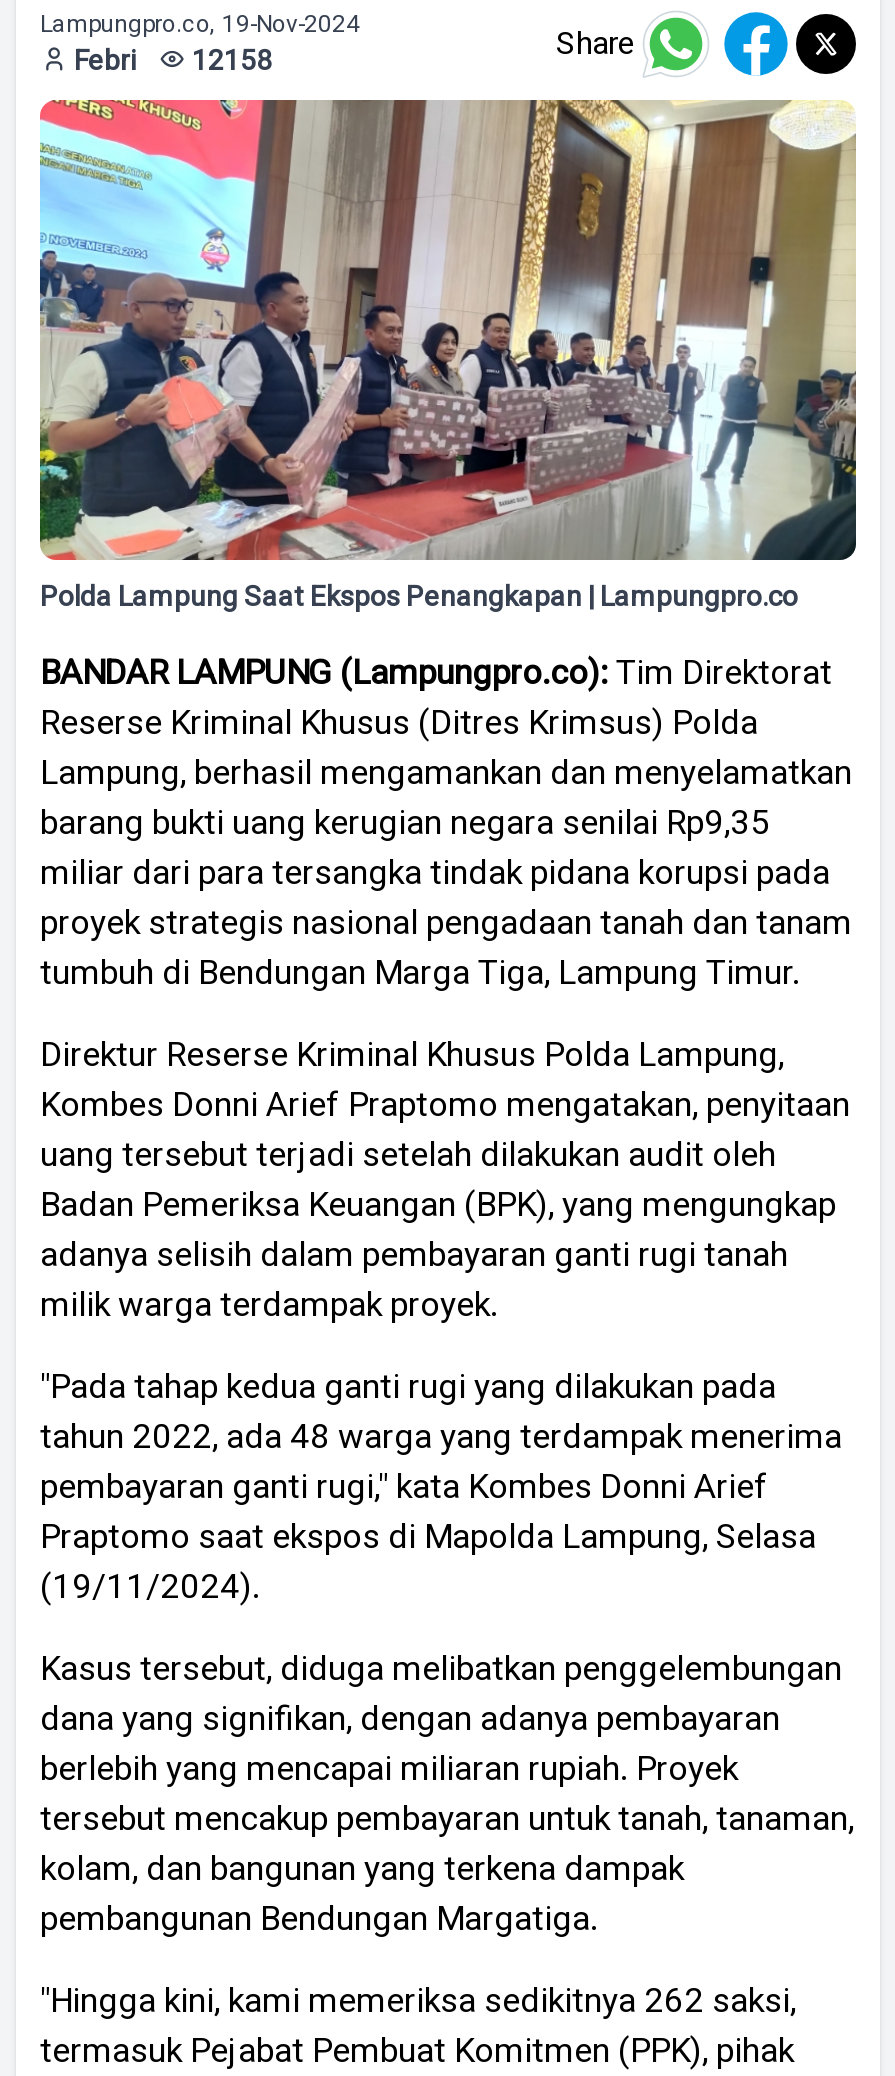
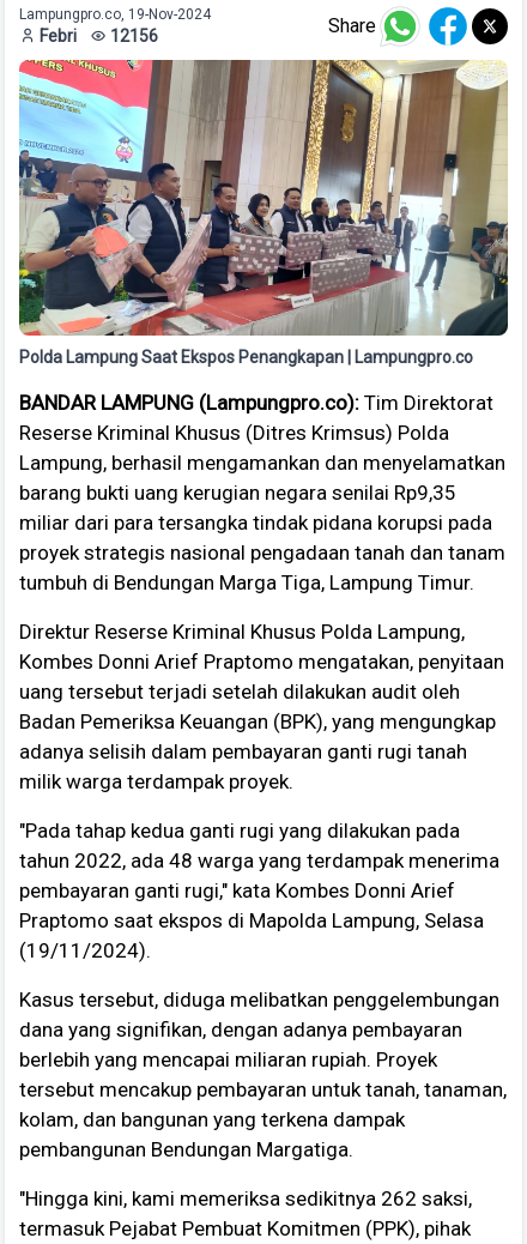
[68,44,272,76] Febri 12158 -> [36,26,158,46] Febri 12156

